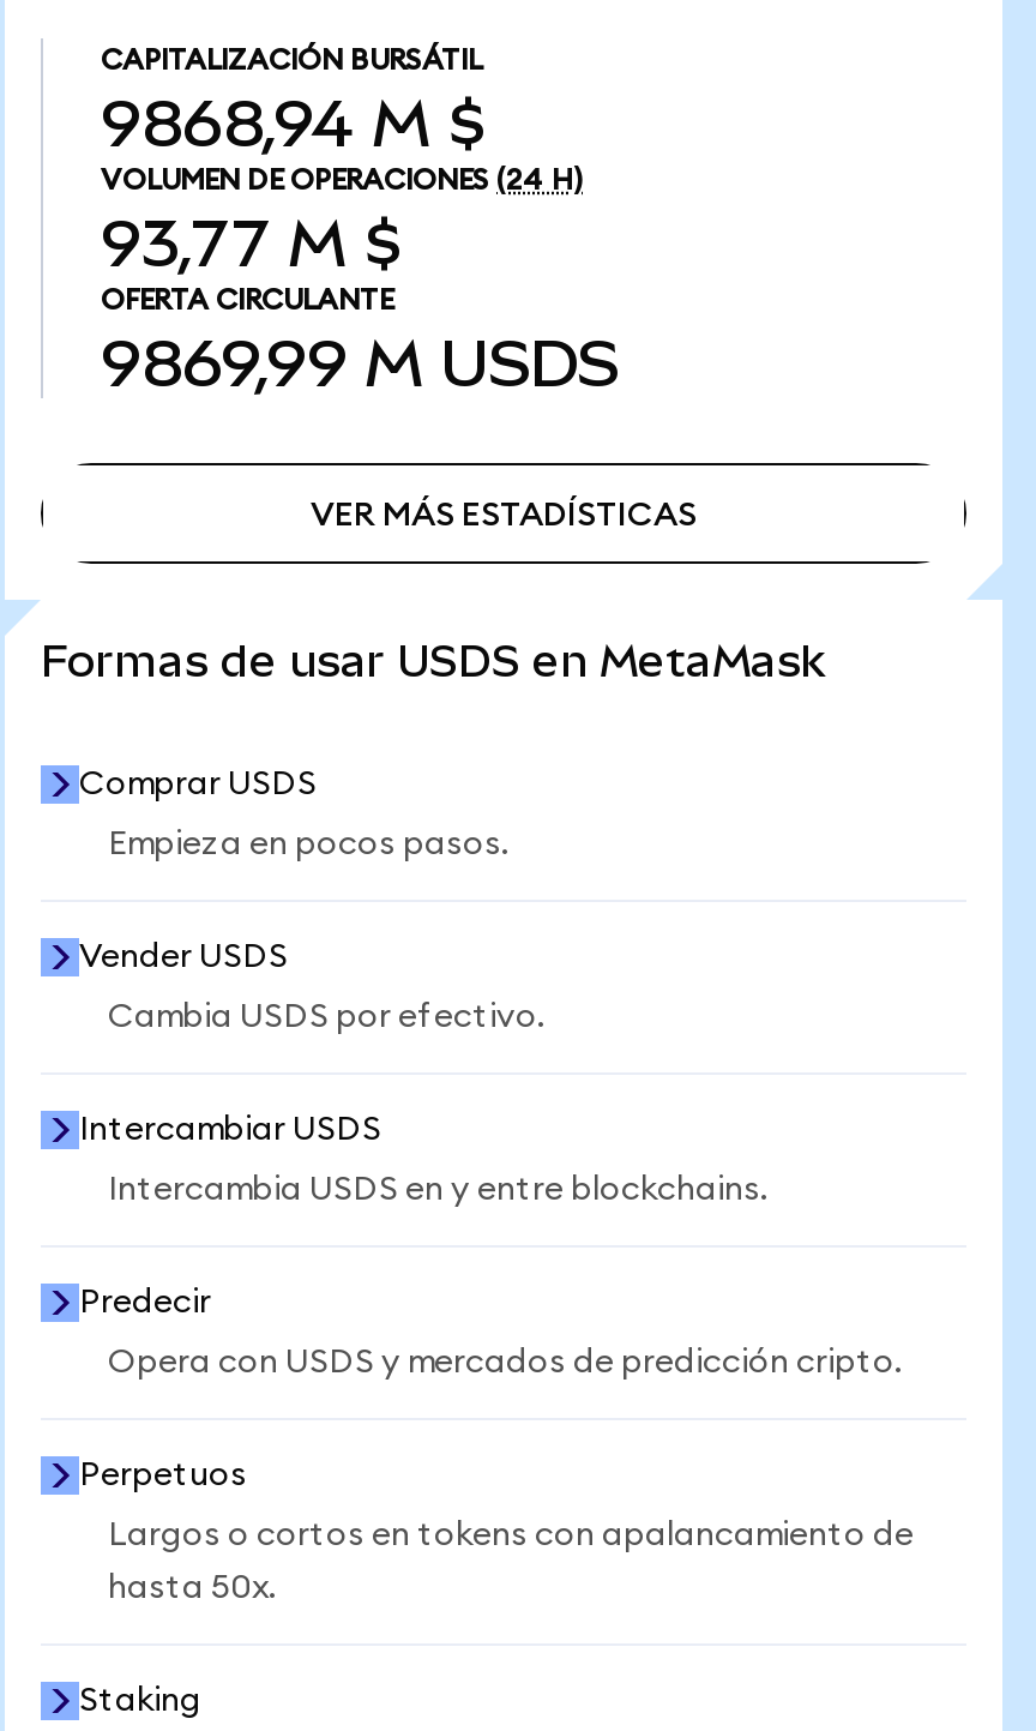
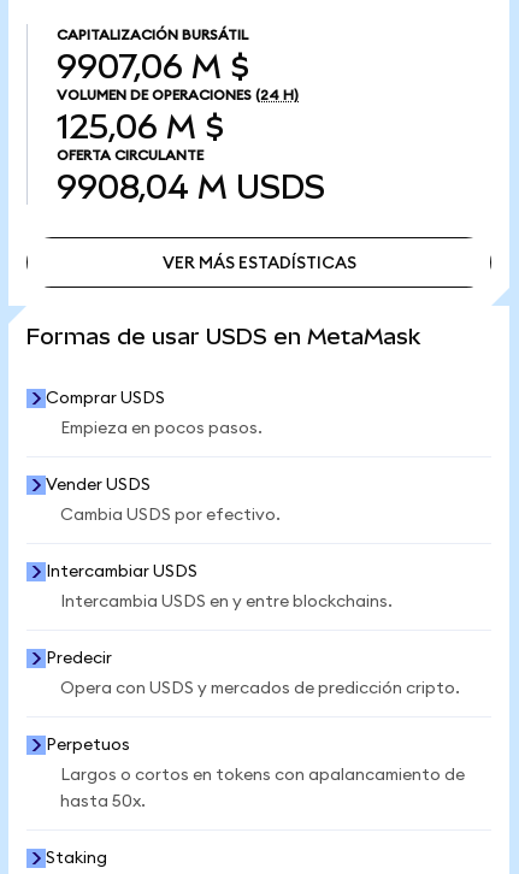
[101,86,487,161] 9868,94 M $ -> [57,48,249,85] 9907,06 M $
[101,206,403,281] 93,77 M $ -> [57,108,224,146] 125,06 M $
[101,326,619,401] 9869,99 M USDS -> [57,169,325,206] 9908,04 M USDS

